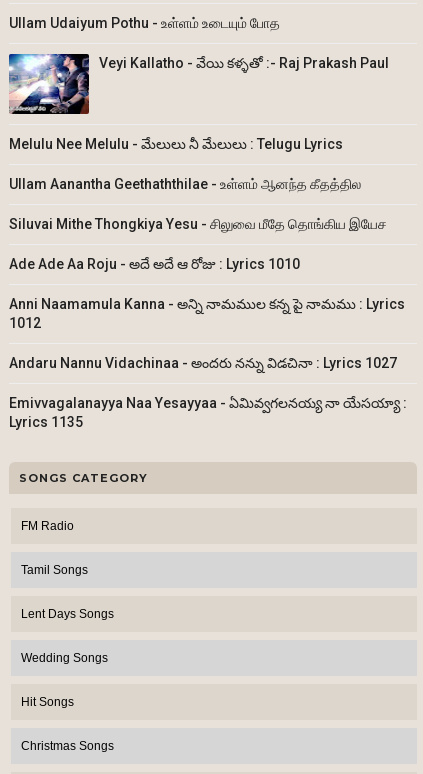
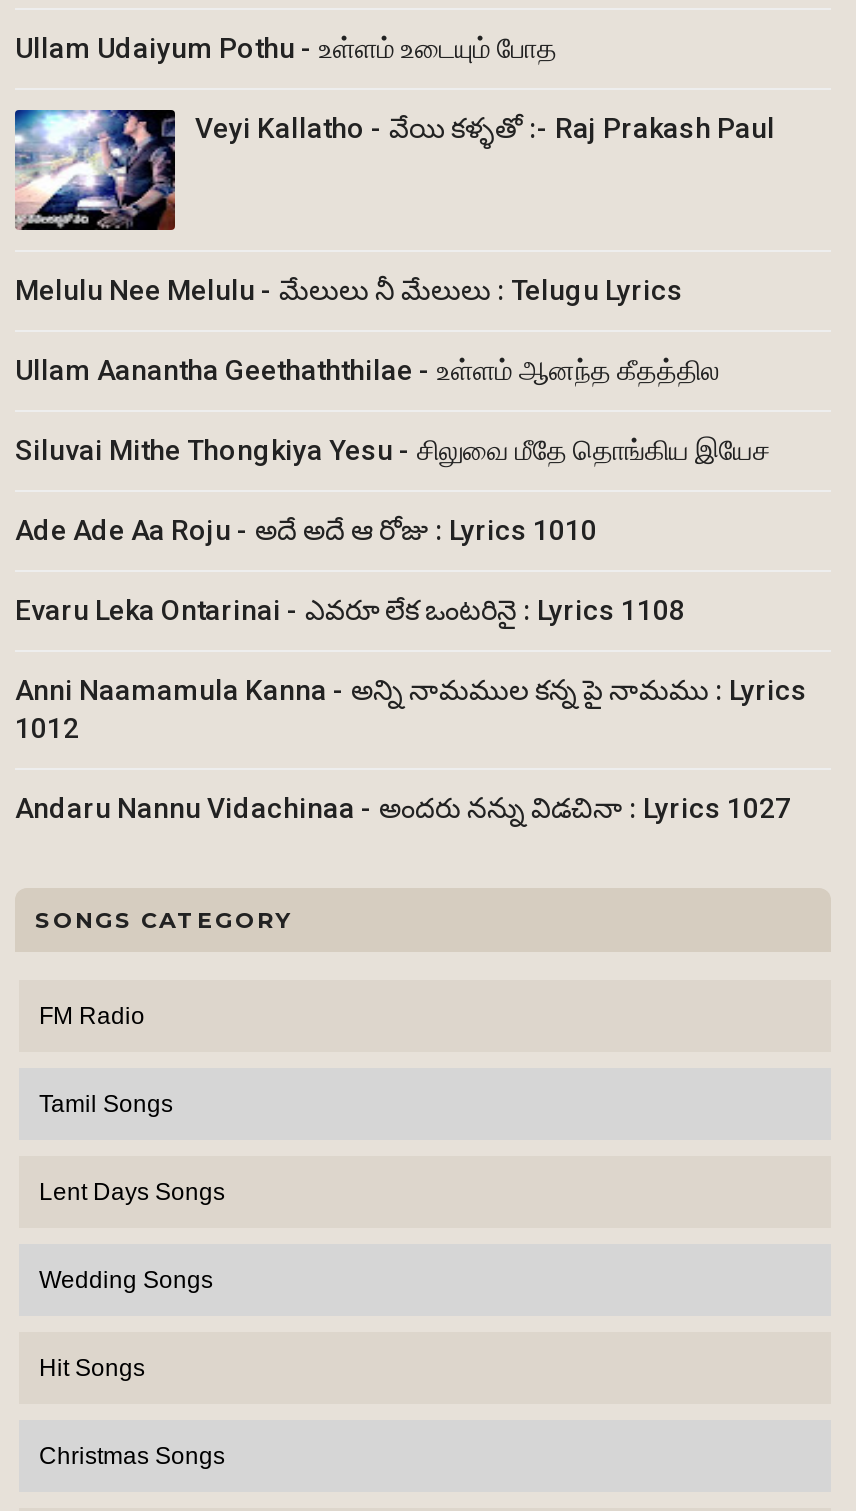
none -> [15,594,685,626] Evaru Leka Ontarinai - ఎవరూ లేక ఒంటరినై : Lyrics 1108
moved [9,296,405,371] -> [15,674,807,824]: Anni Naamamula Kanna - అన్ని నామముల కన్న పై నామము : Lyrics | 1012 | Andaru Nannu Vidachinaa - అందరు నన్ను విడచినా : Lyrics 1027
[9,395,407,430] Emivvagalanayya Naa Yesayyaa - ఏమివ్వగలనయ్య నా యేసయ్యా : | Lyrics 1135 -> none

